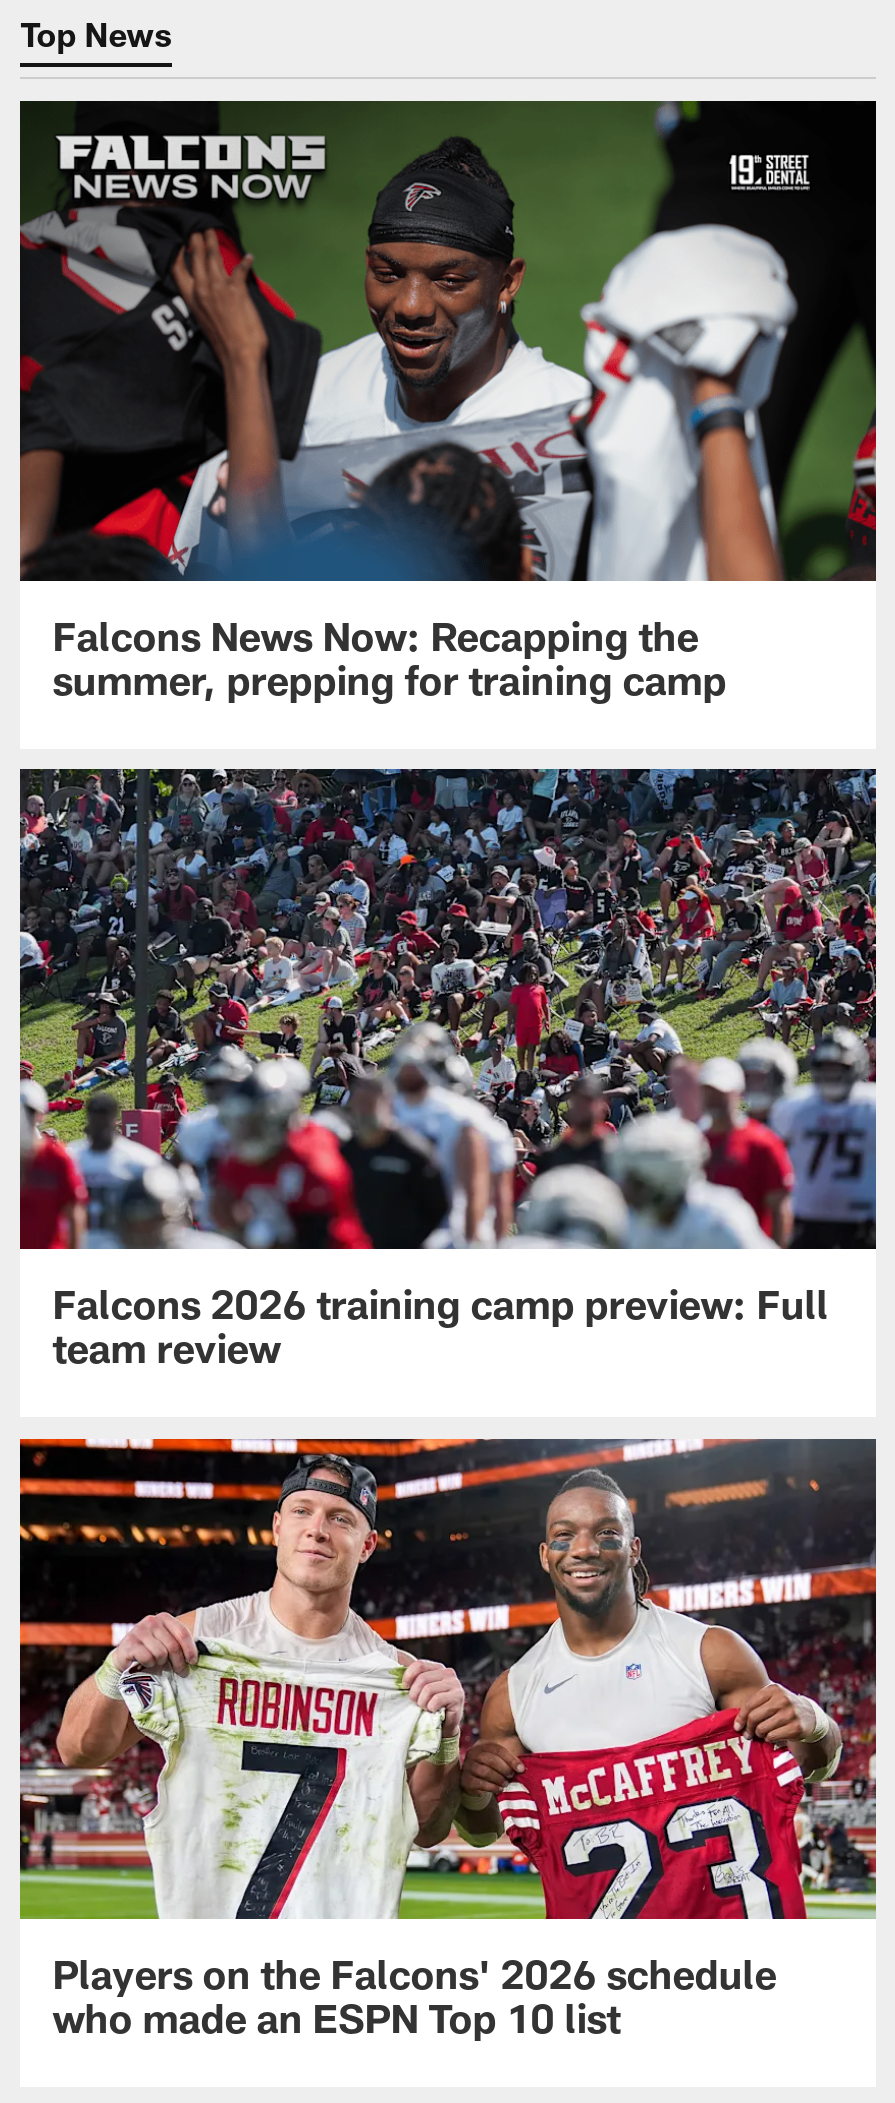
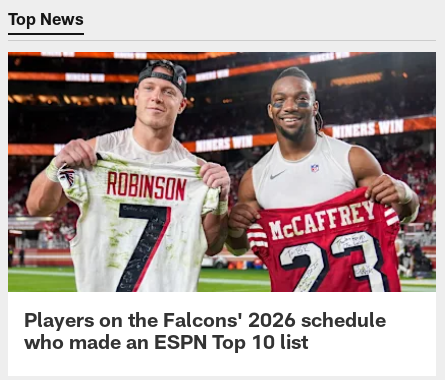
[18,99,878,703] [image] | Falcons News Now: Recapping the | summer, prepping for training camp -> none
[18,767,878,1372] [image] | Falcons 2026 training camp preview: Full | team review -> none

